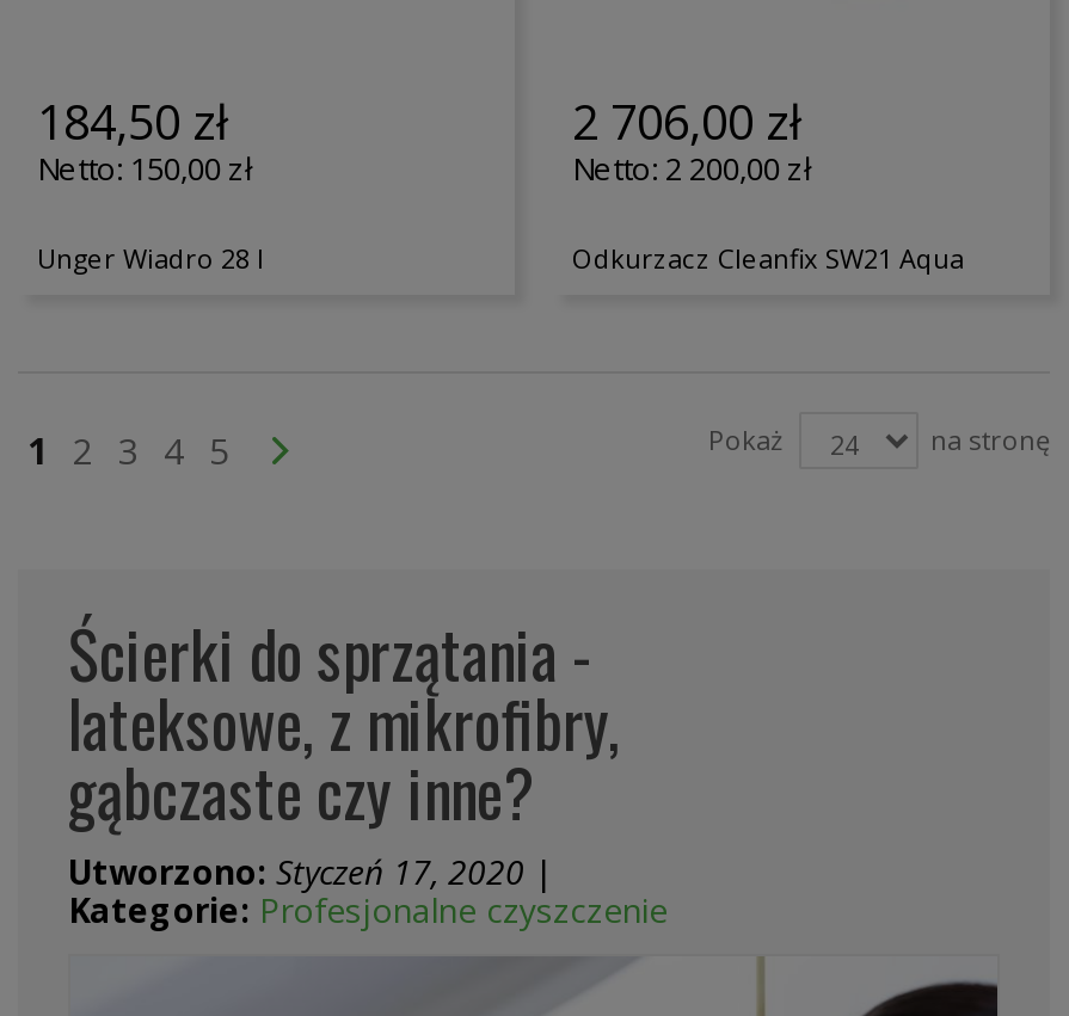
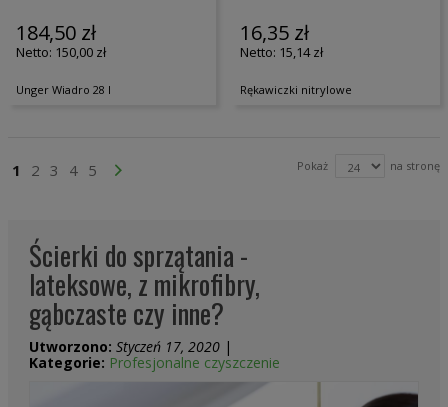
[572,90,811,190] 2 706,00 zł | 2 200,00 zł -> [240,19,323,61] 16,35 zł | 15,14 zł
[572,240,964,276] Odkurzacz Cleanfix SW21 Aqua -> [240,82,352,97] Rękawiczki nitrylowe

